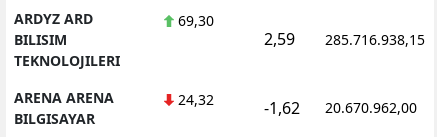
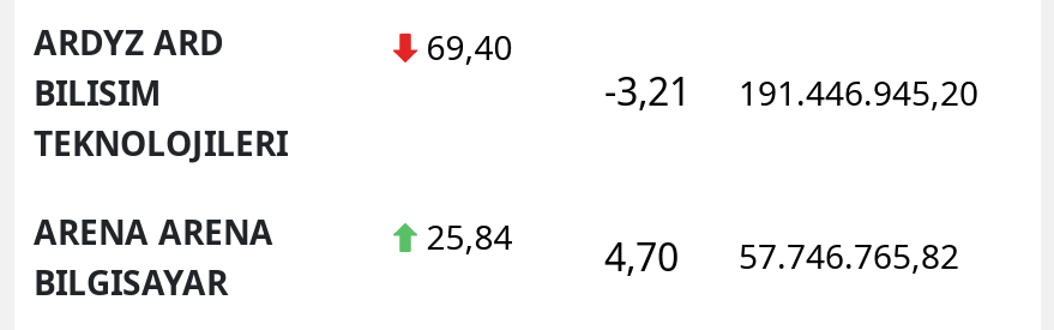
[178,11,214,30] 69,30 -> [426,23,513,69] 69,40
[264,28,295,50] 2,59 -> [604,64,691,117] -3,21
[325,30,425,49] 285.716.938,15 -> [739,69,978,114] 191.446.945,20
[178,90,214,109] 24,32 -> [426,213,513,258] 25,84
[264,97,300,119] -1,62 -> [604,230,679,282] 4,70
[325,98,417,117] 20.670.962,00 -> [739,232,959,278] 57.746.765,82

